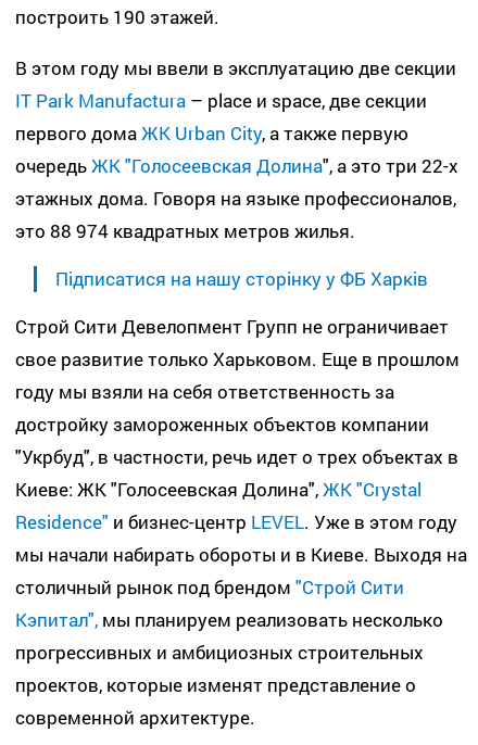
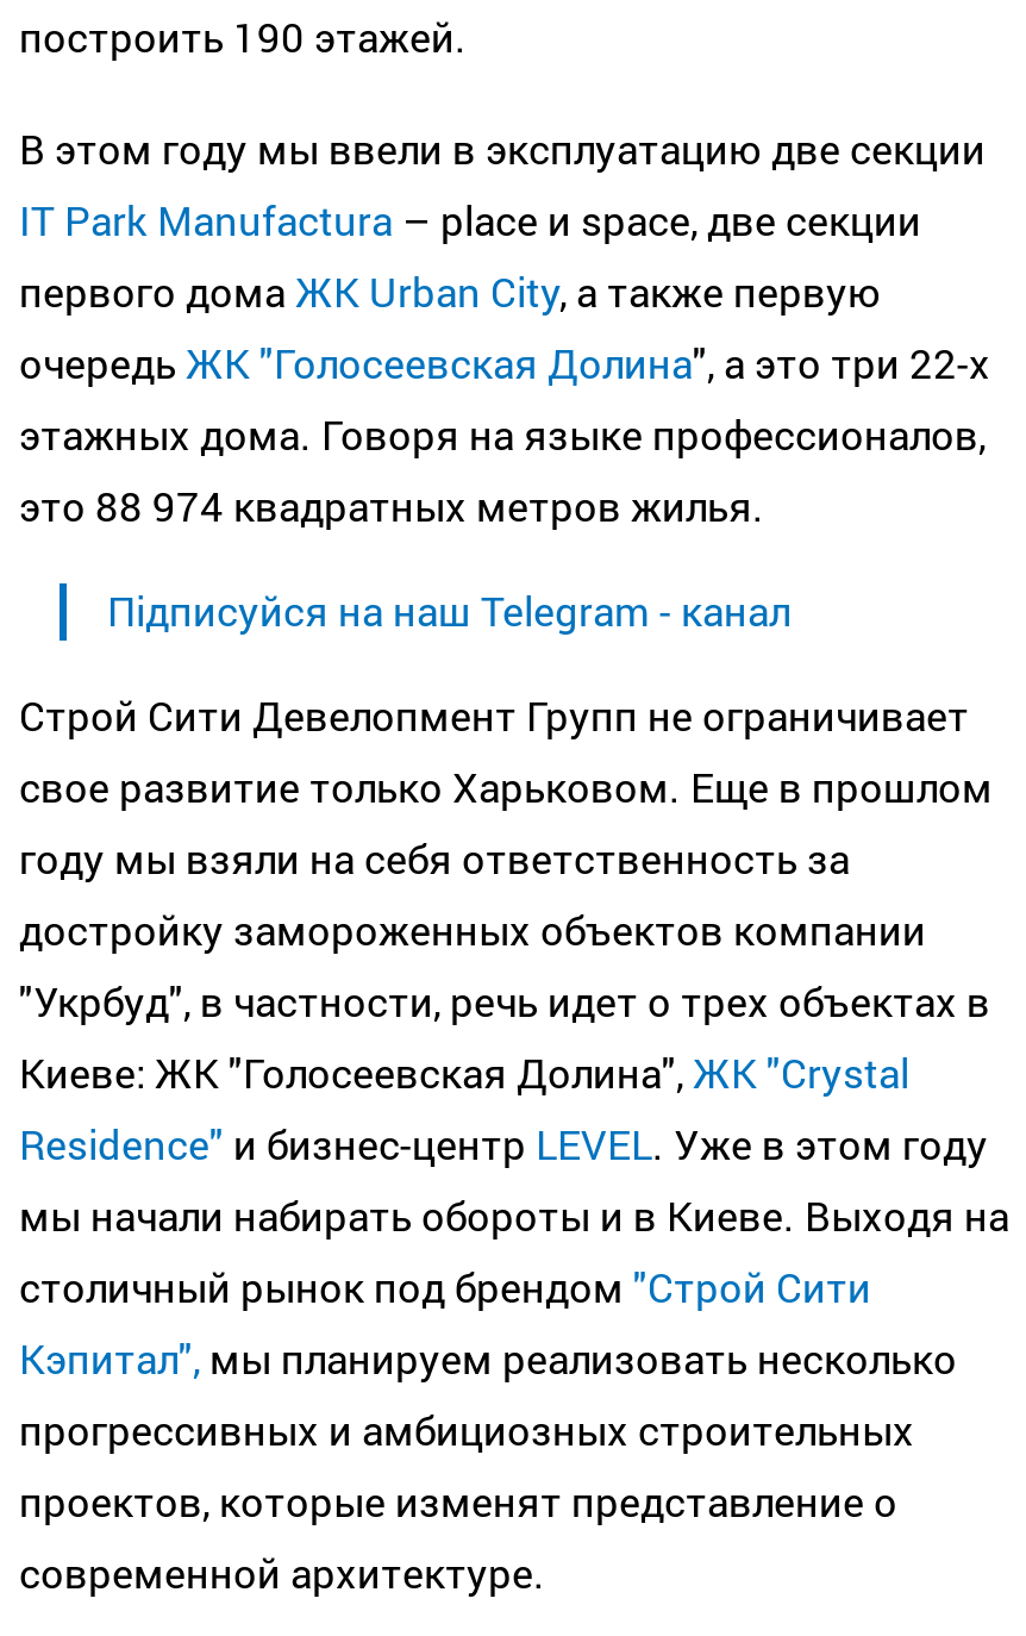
[55,266,428,291] Підписатися на нашу сторінку у ФБ Харків -> [107,583,790,637] Підписуйся на наш Telegram - канал

